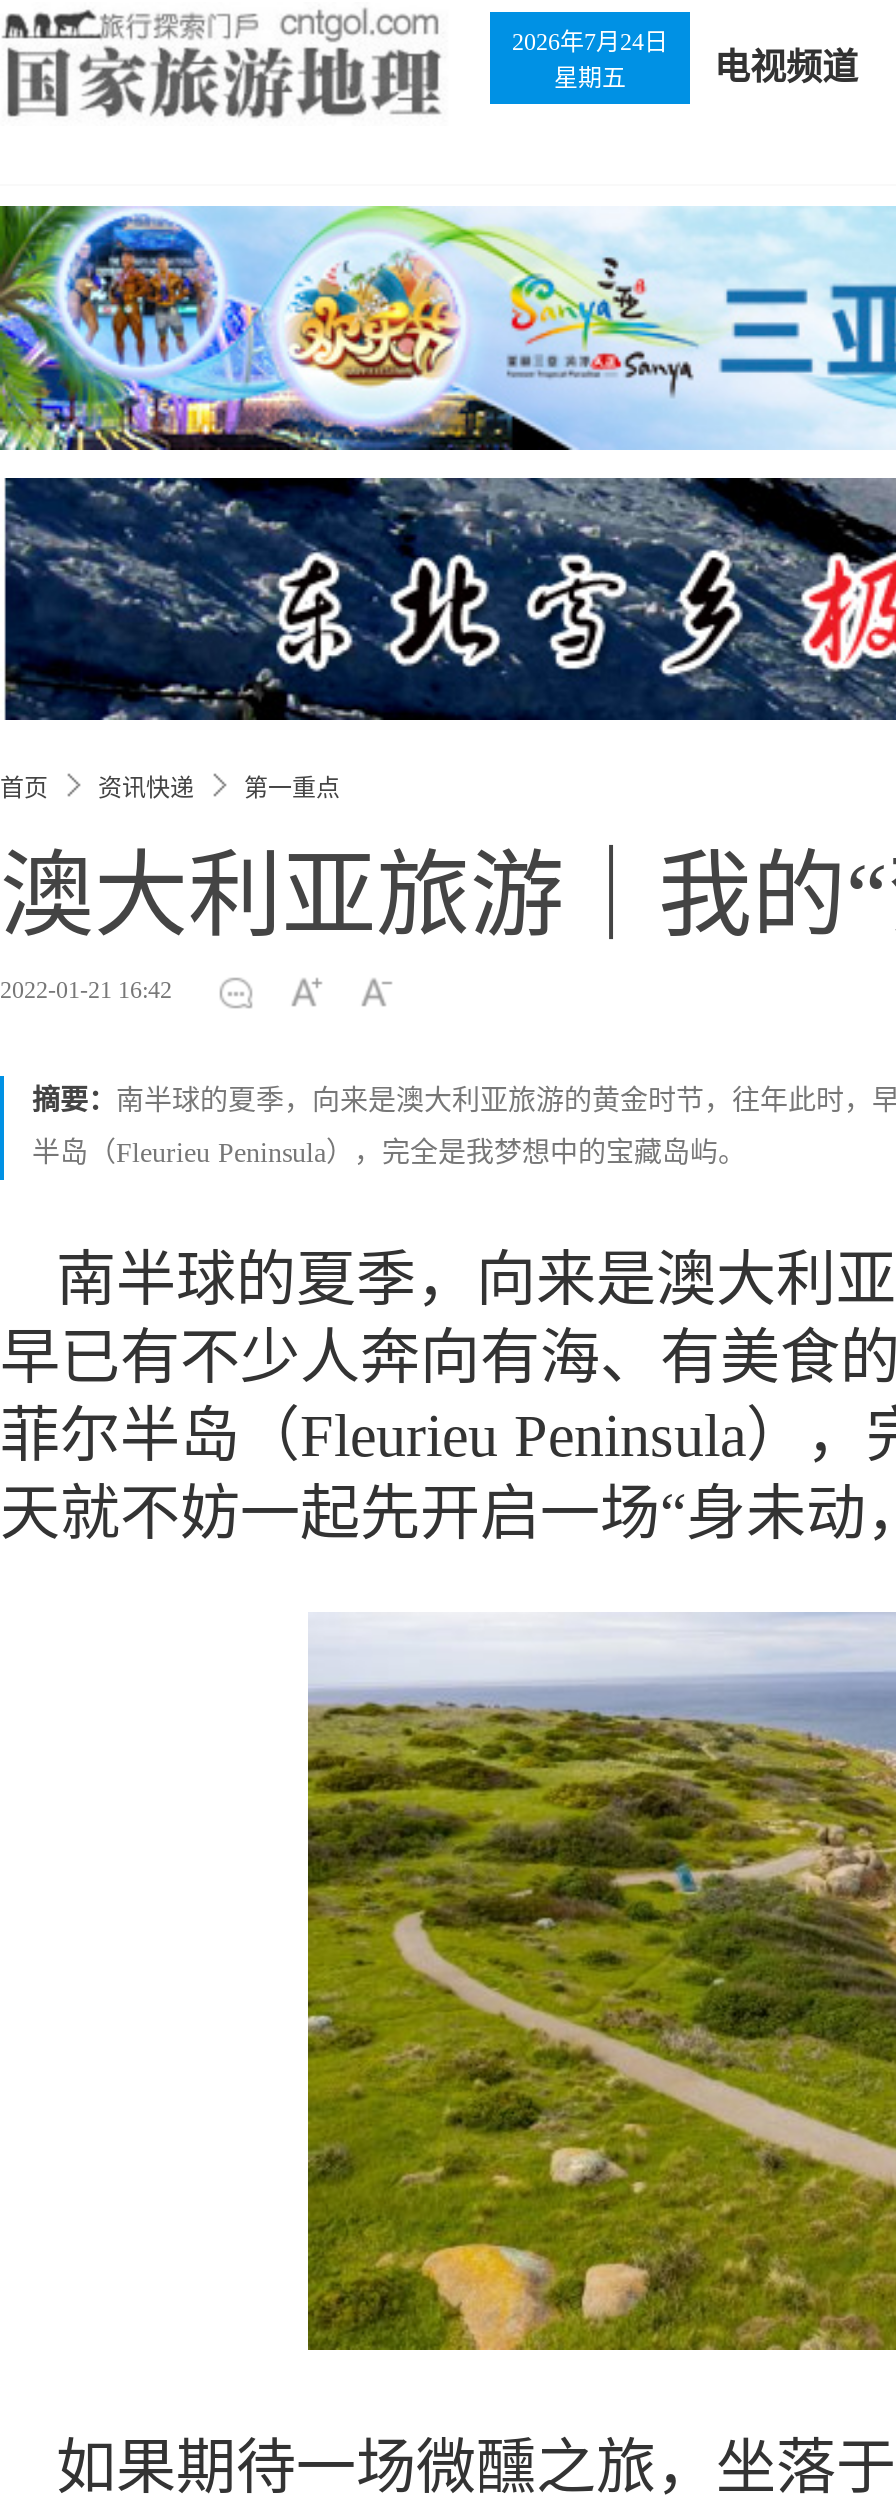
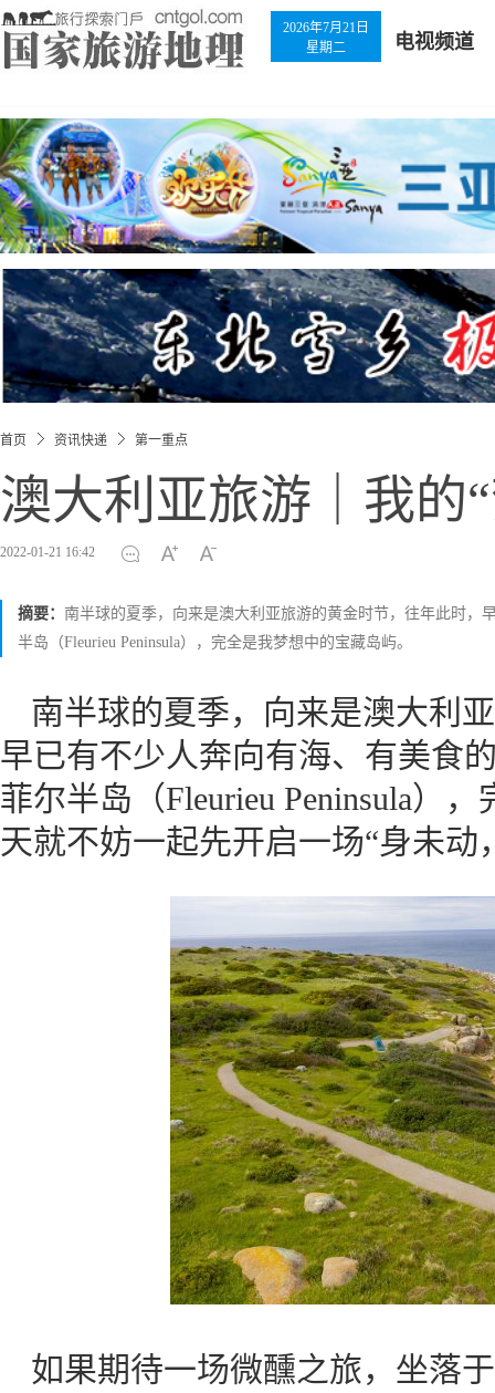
[512,28,668,56] 2026年7月24日 -> [283,20,369,35] 2026年7月21日
[554,64,626,92] 星期五 -> [306,40,346,55] 星期二

